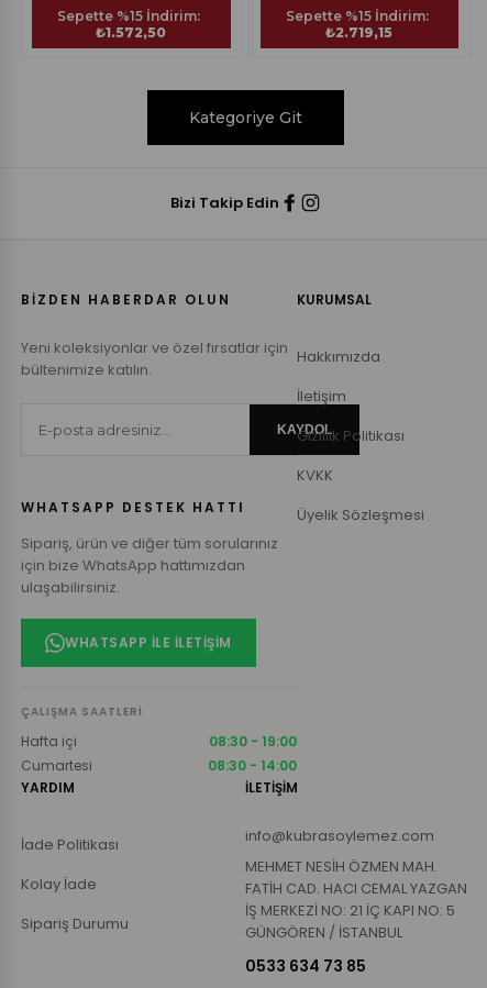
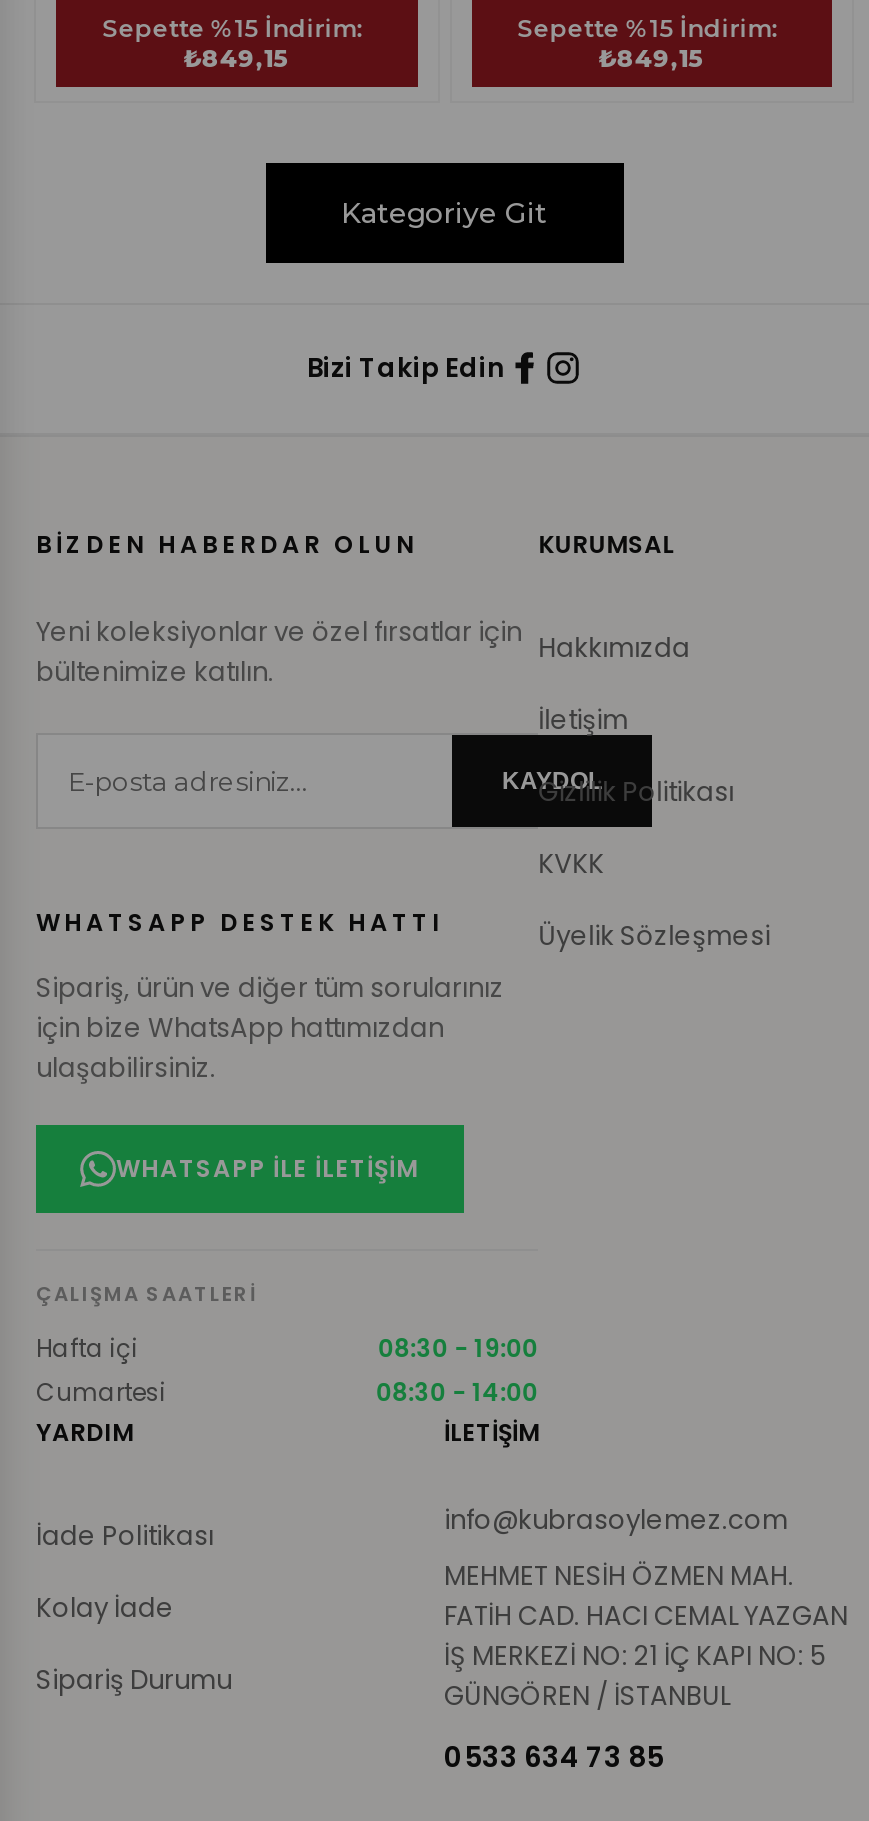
[96,24,166,40] ₺1.572,50 -> [183,42,289,72] ₺849,15
[326,24,393,40] ₺2.719,15 -> [599,42,705,72] ₺849,15

